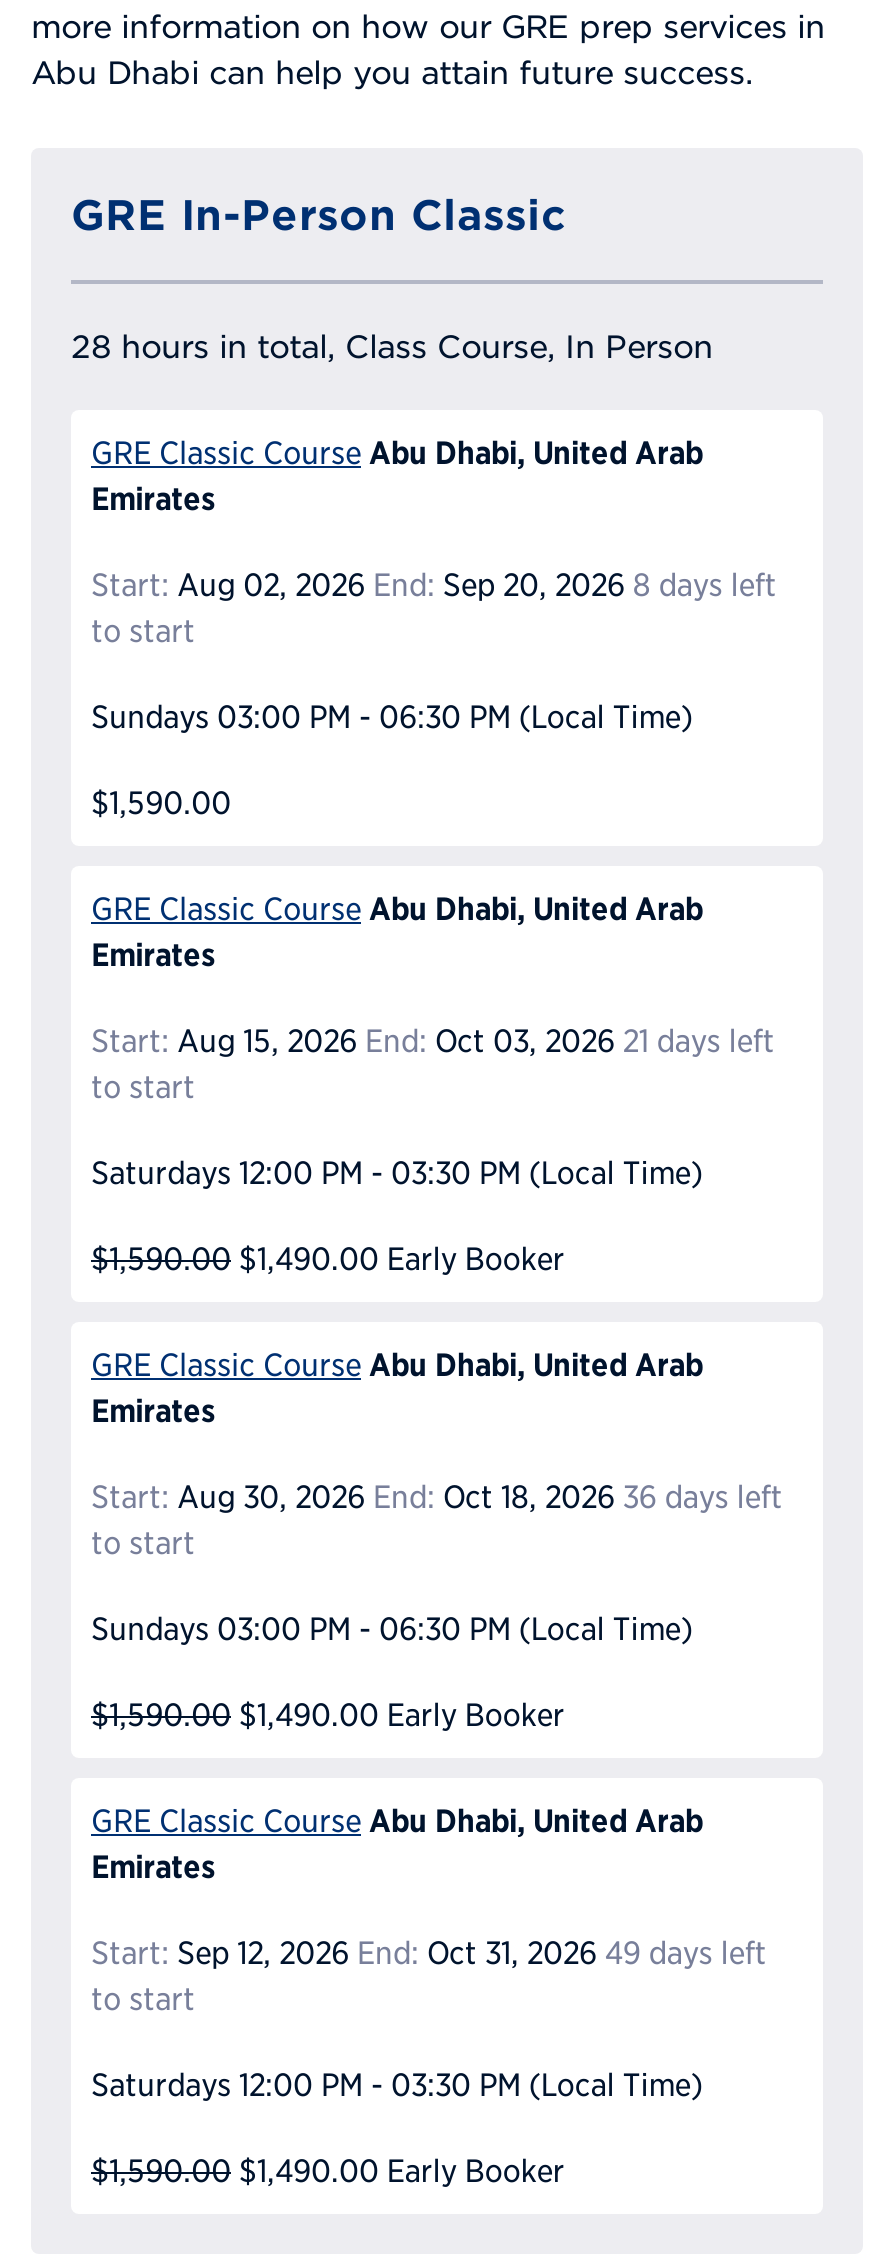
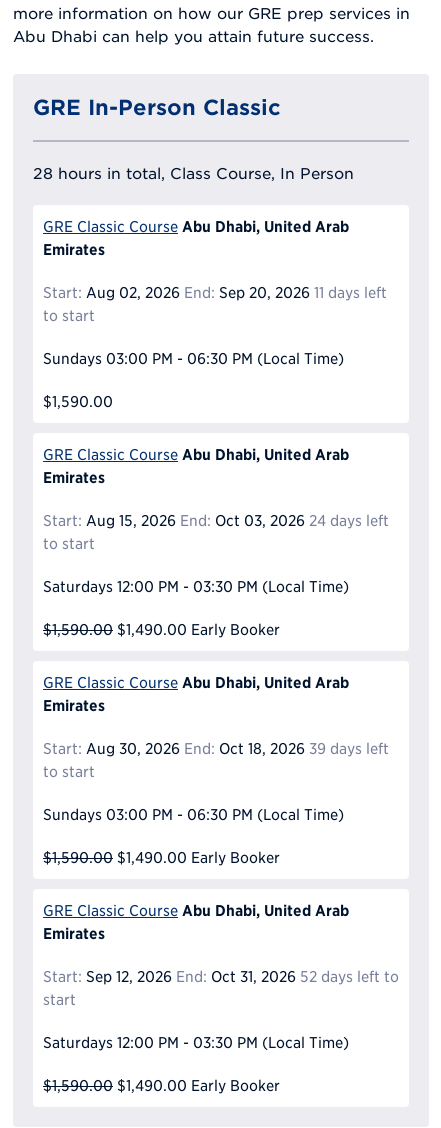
[91,567,776,601] Start: Aug 02, 2026 End: Sep 20, 2026 8 days left -> [43,284,387,301] Start: Aug 02, 2026 End: Sep 20, 2026 11 days left
[91,1023,774,1057] Start: Aug 15, 2026 End: Oct 03, 2026 21 days left -> [43,512,389,529] Start: Aug 15, 2026 End: Oct 03, 2026 24 days left
[91,1479,782,1513] Start: Aug 30, 2026 End: Oct 18, 2026 36 days left -> [43,740,389,757] Start: Aug 30, 2026 End: Oct 18, 2026 39 days left
[91,1935,766,2015] Start: Sep 12, 2026 End: Oct 31, 2026 49 days left | to start -> [43,968,399,1008] Start: Sep 12, 2026 End: Oct 31, 2026 52 days left to | start

